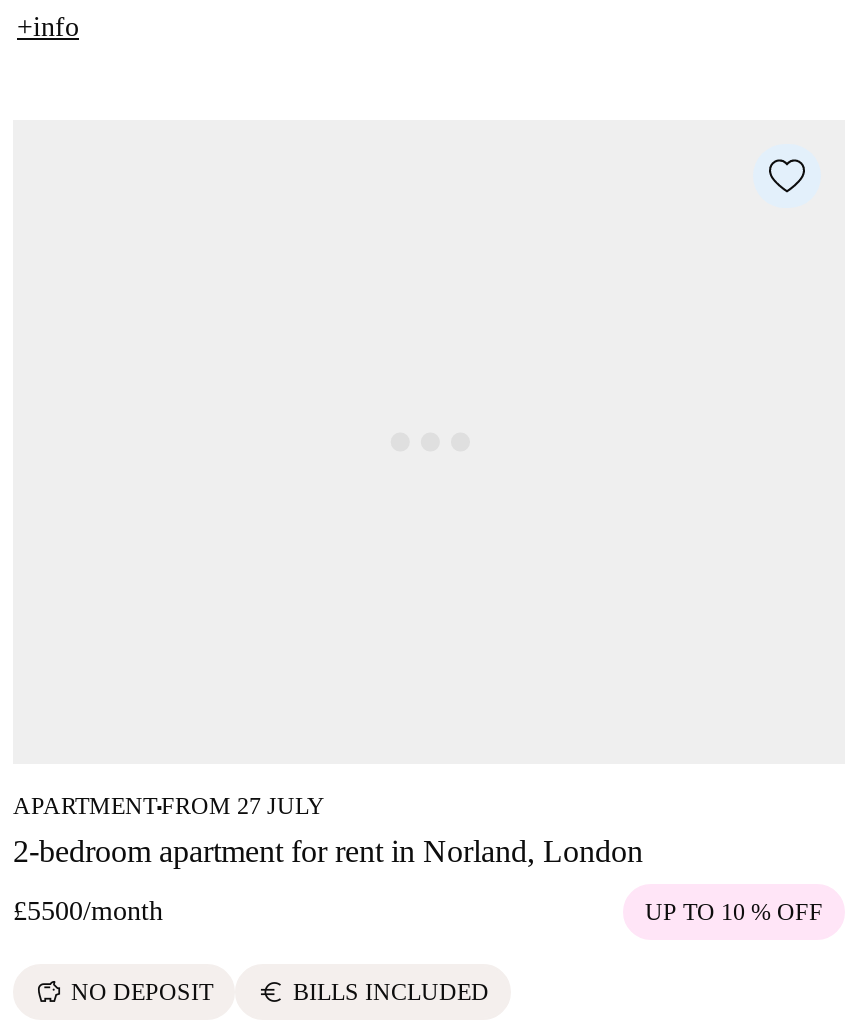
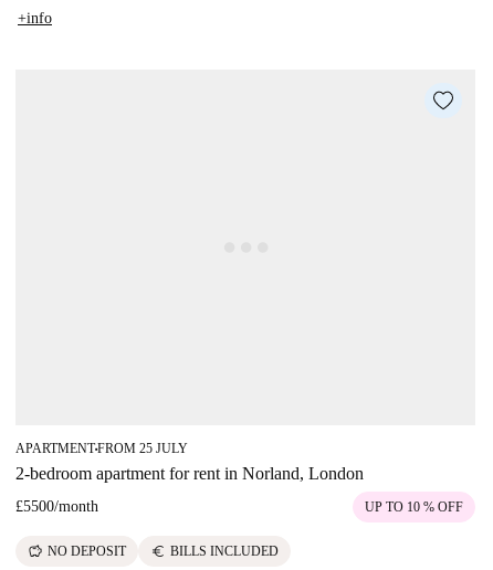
[13,792,325,820] APARTMENT FROM 27 JULY -> [15,441,188,456] APARTMENT FROM 25 JULY

